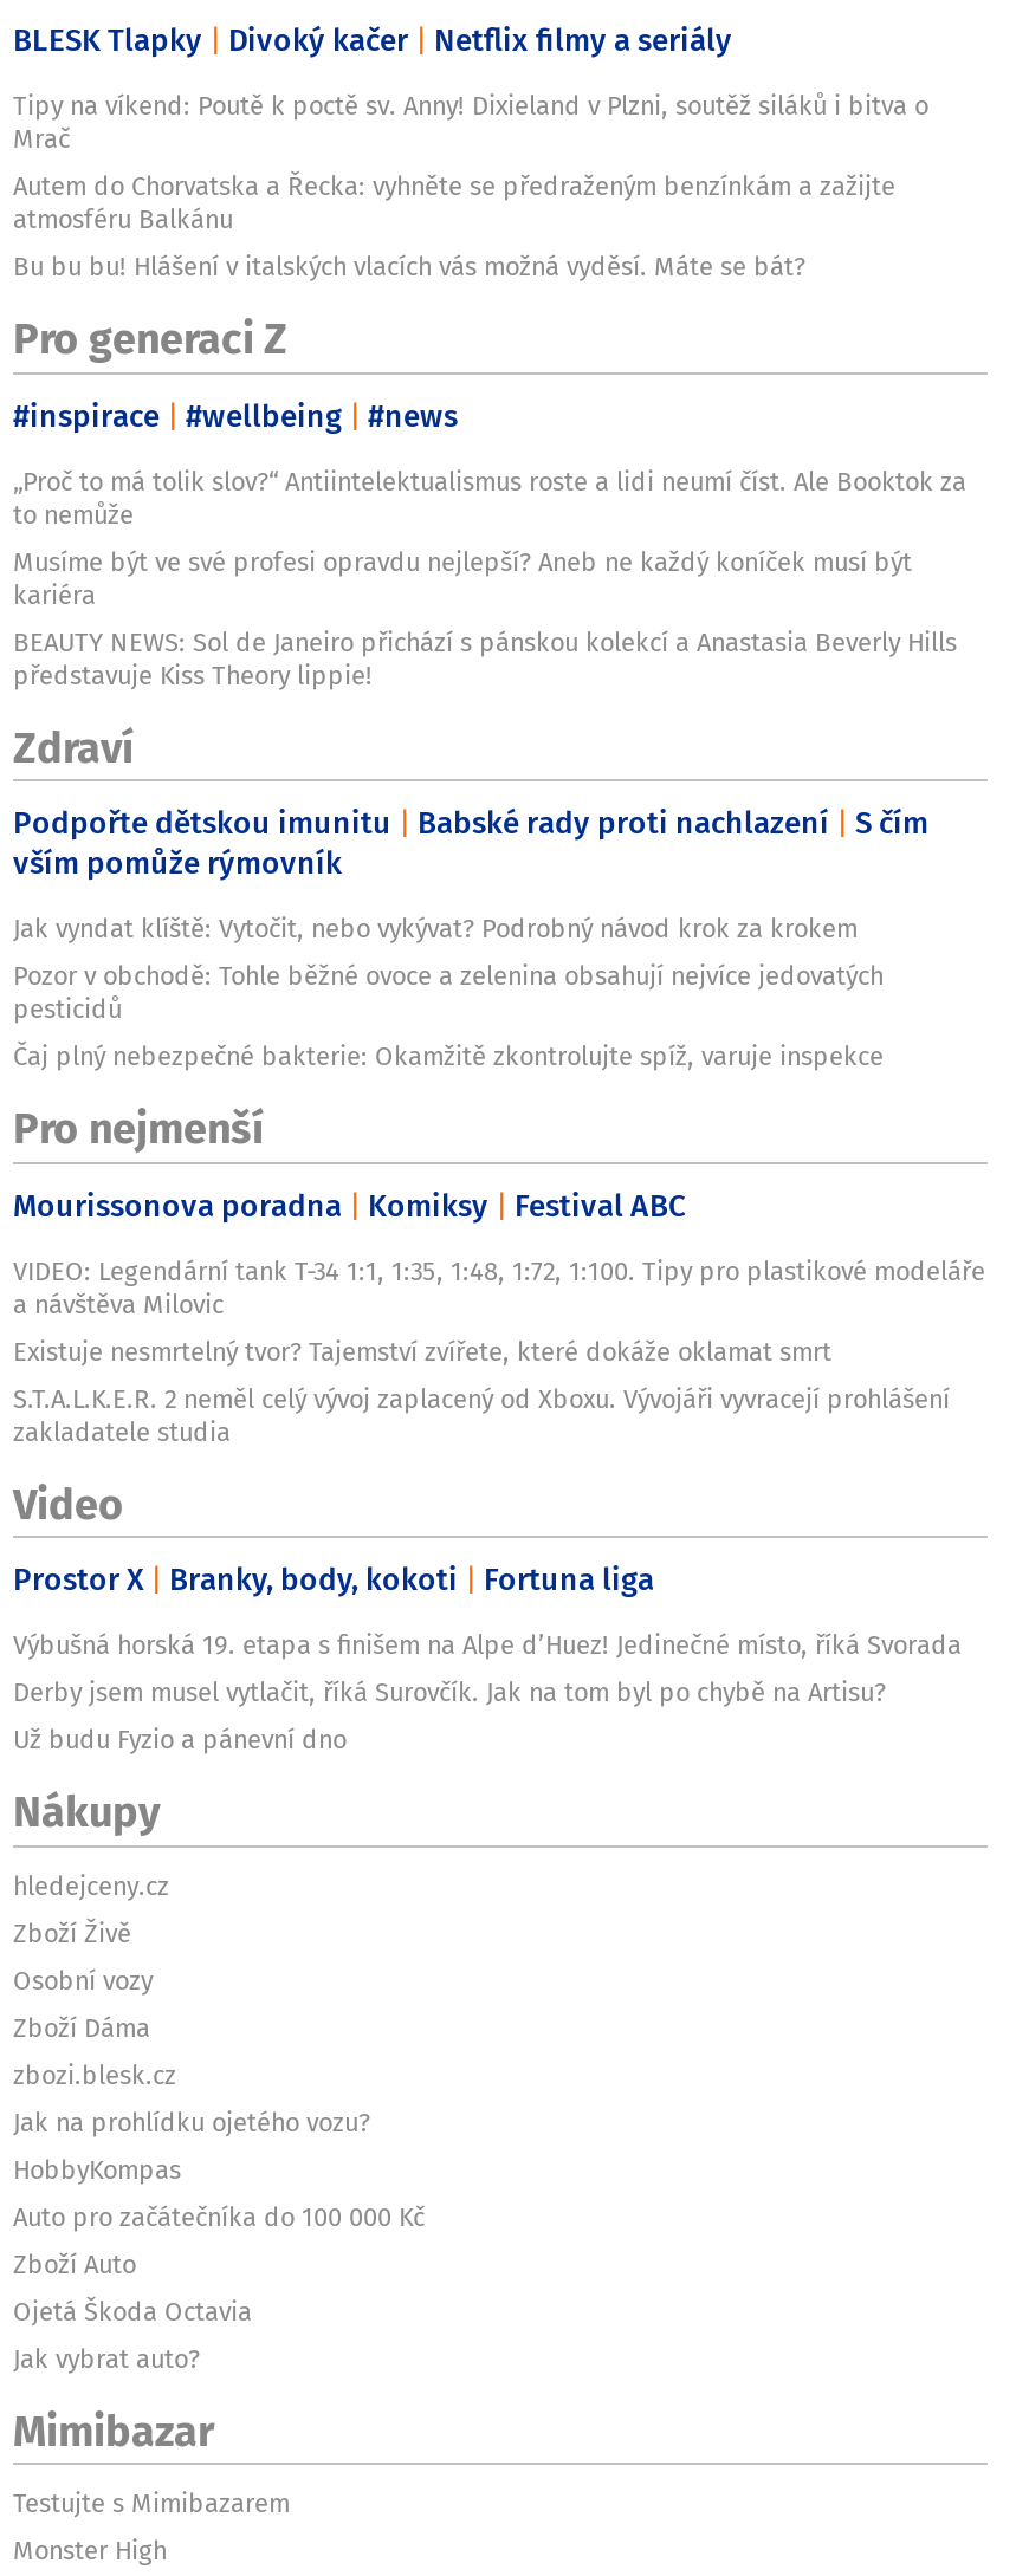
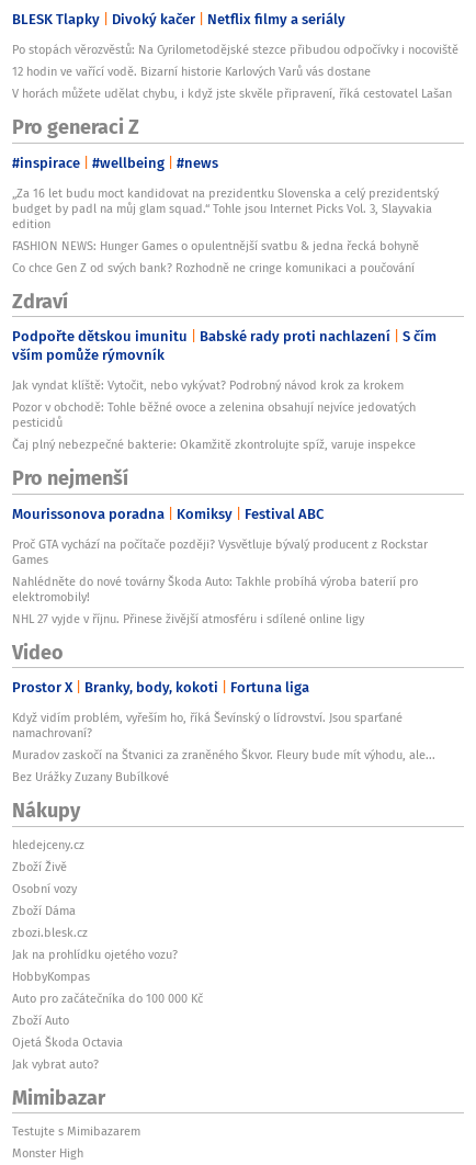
[13,87,928,285] Tipy na víkend: Poutě k poctě sv. Anny! Dixieland v Plzni, soutěž siláků i bitva o | Mrač | Autem do Chorvatska a Řecka: vyhněte se předraženým benzínkám a zažijte | atmosféru Balkánu | Bu bu bu! Hlášení v italských vlacích vás možná vyděsí. Máte se bát? -> [12,41,458,102] Po stopách věrozvěstů: Na Cyrilometodějské stezce přibudou odpočívky i nocoviště | 12 hodin ve vařící vodě. Bizarní historie Karlových Varů vás dostane | V horách můžete udělat chybu, i když jste skvěle připravení, říká cestovatel Lašan
[13,461,966,693] „Proč to má tolik slov?“ Antiintelektualismus roste a lidi neumí číst. Ale Booktok za | to nemůže | Musíme být ve své profesi opravdu nejlepší? Aneb ne každý koníček musí být | kariéra | BEAUTY NEWS: Sol de Janeiro přichází s pánskou kolekcí a Anastasia Beverly Hills | představuje Kiss Theory lippie! -> [12,184,439,276] „Za 16 let budu moct kandidovat na prezidentku Slovenska a celý prezidentský | budget by padl na můj glam squad.“ Tohle jsou Internet Picks Vol. 3, Slayvakia | edition | FASHION NEWS: Hunger Games o opulentnější svatbu & jedna řecká bohyně | Co chce Gen Z od svých bank? Rozhodně ne cringe komunikaci a poučování
[13,1251,985,1450] VIDEO: Legendární tank T-34 1:1, 1:35, 1:48, 1:72, 1:100. Tipy pro plastikové modeláře | a návštěva Milovic | Existuje nesmrtelný tvor? Tajemství zvířete, které dokáže oklamat smrt | S.T.A.L.K.E.R. 2 neměl celý vývoj zaplacený od Xboxu. Vývojáři vyvracejí prohlášení | zakladatele studia -> [12,535,428,627] Proč GTA vychází na počítače později? Vysvětluje bývalý producent z Rockstar | Games | Nahlédněte do nové továrny Škoda Auto: Takhle probíhá výroba baterií pro | elektromobily! | NHL 27 vyjde v říjnu. Přinese živější atmosféru i sdílené online ligy
[13,1626,962,1758] Výbušná horská 19. etapa s finišem na Alpe d’Huez! Jedinečné místo, říká Svorada | Derby jsem musel vytlačit, říká Surovčík. Jak na tom byl po chybě na Artisu? | Už budu Fyzio a pánevní dno -> [12,709,435,786] Když vidím problém, vyřeším ho, říká Ševínský o lídrovství. Jsou sparťané | namachrovaní? | Muradov zaskočí na Štvanici za zraněného Škvor. Fleury bude mít výhodu, ale... | Bez Urážky Zuzany Bubílkové

